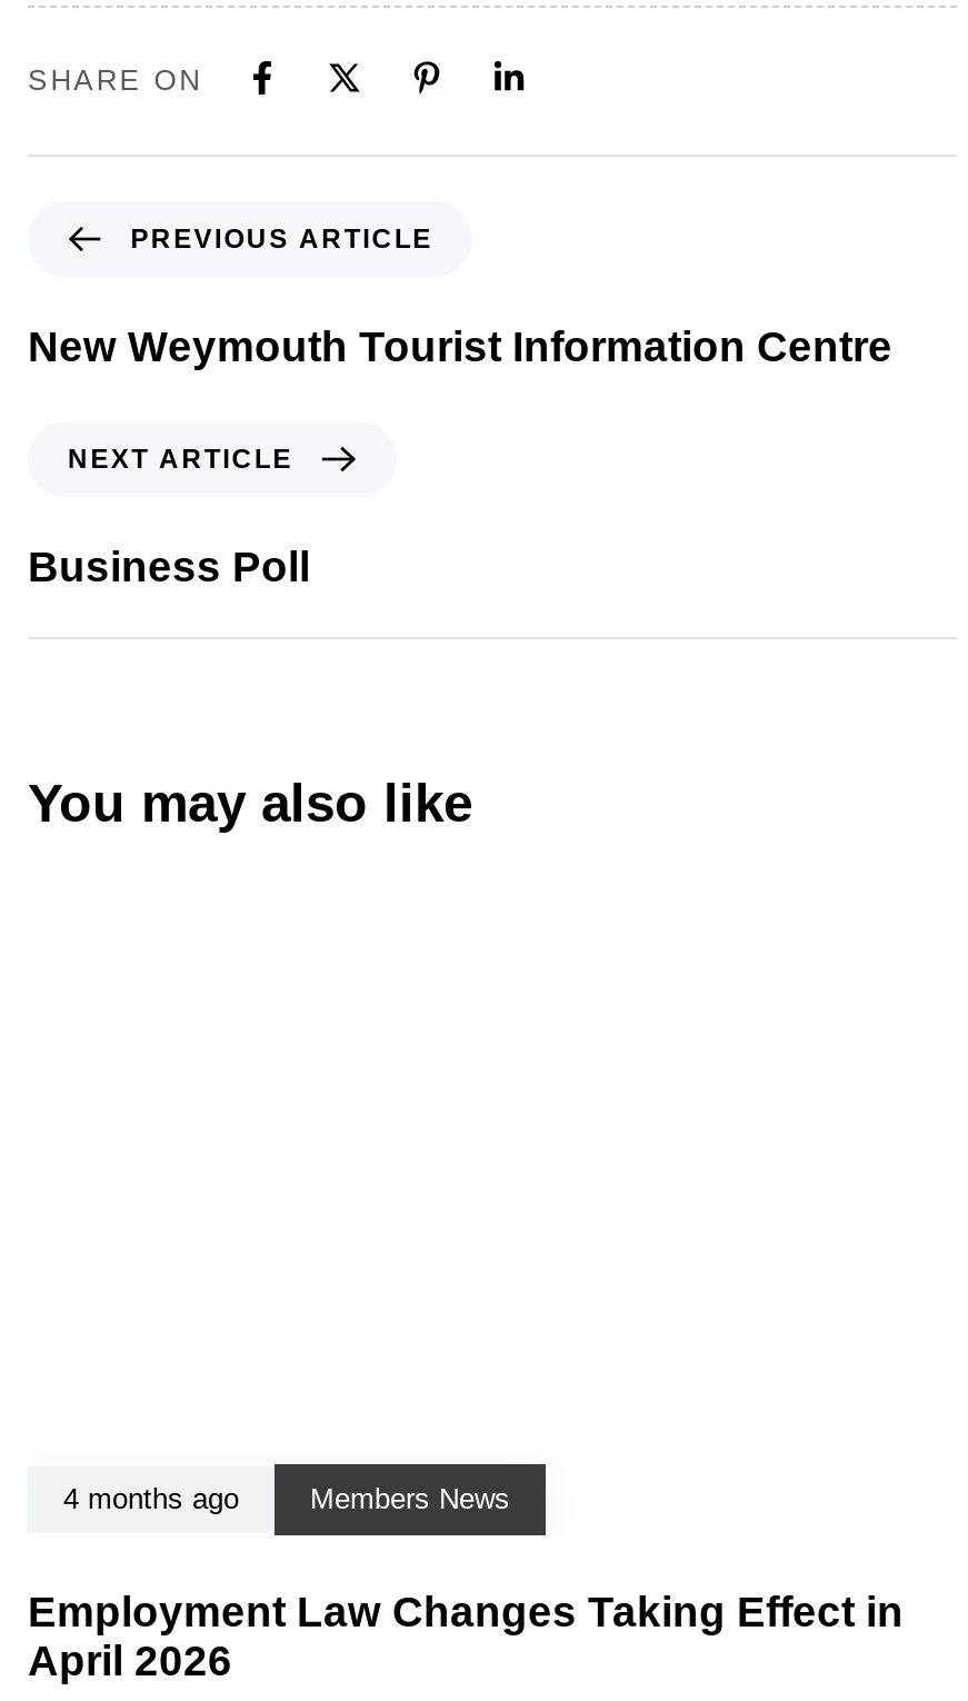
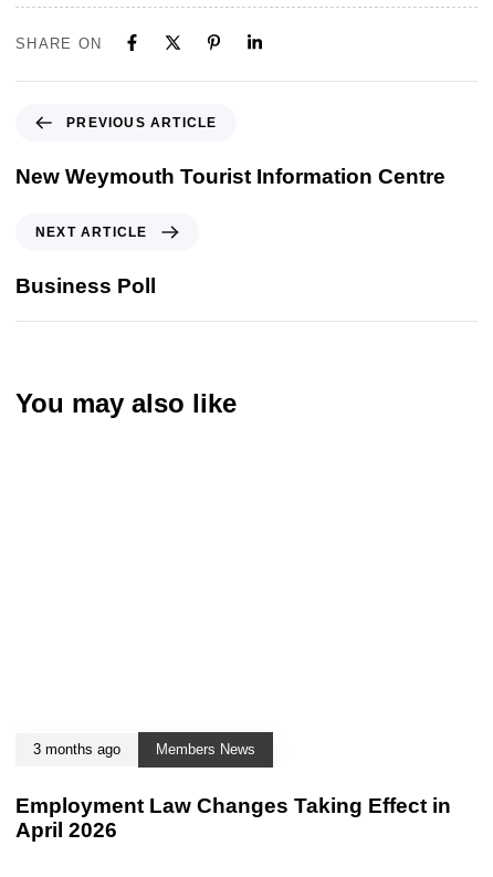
[63,1482,239,1515] 4 months ago -> [33,741,120,758] 3 months ago

